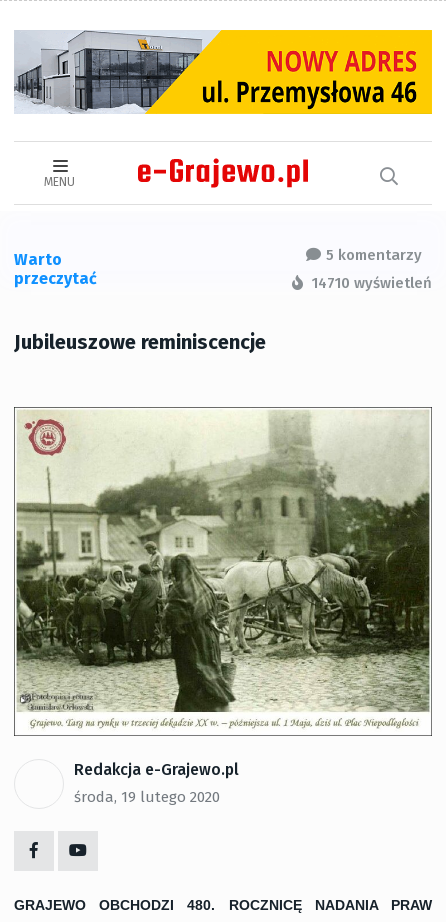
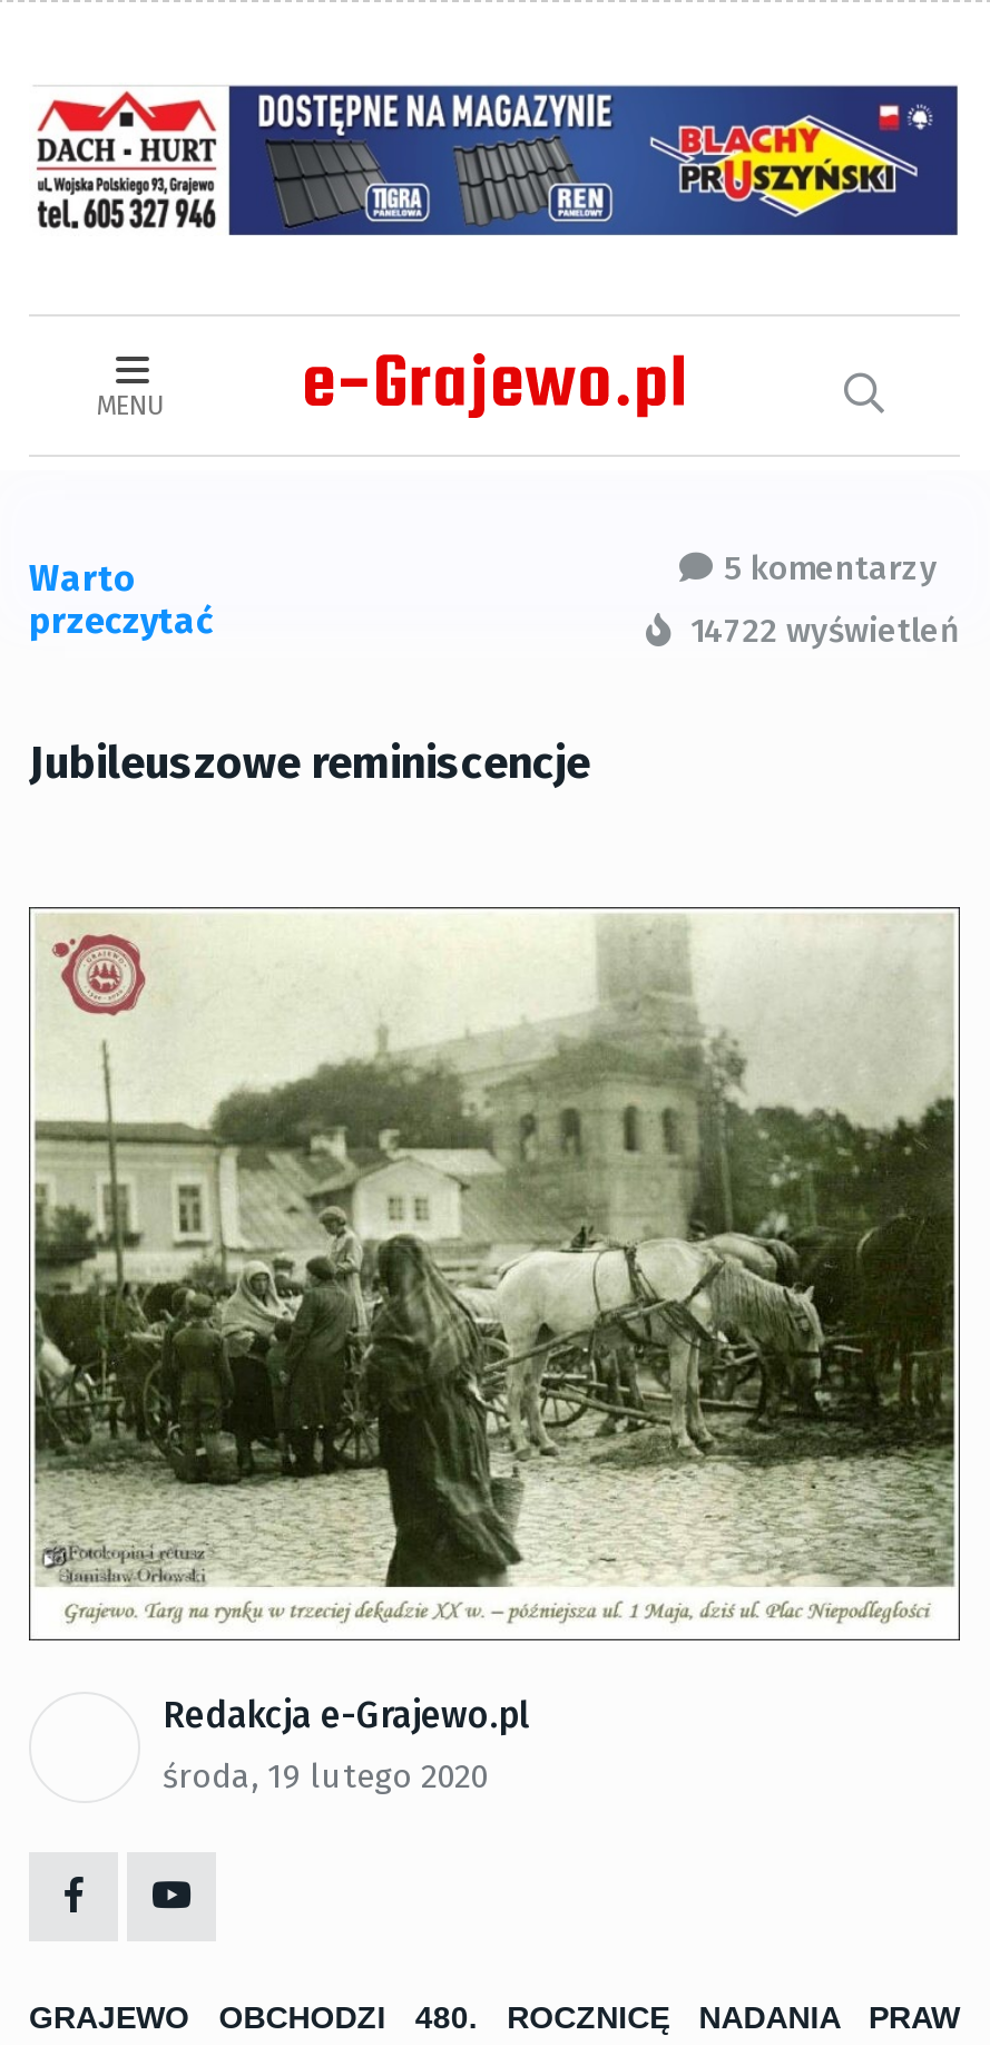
[13,29,433,115] [image] -> [29,67,960,254] [image]
[308,274,432,292] 14710 wyświetleń -> [682,611,960,651] 14722 wyświetleń

